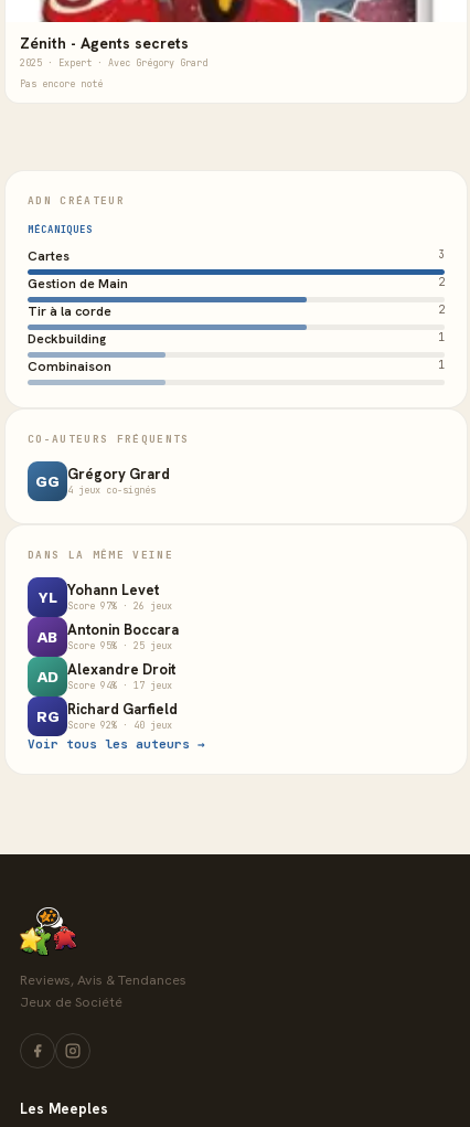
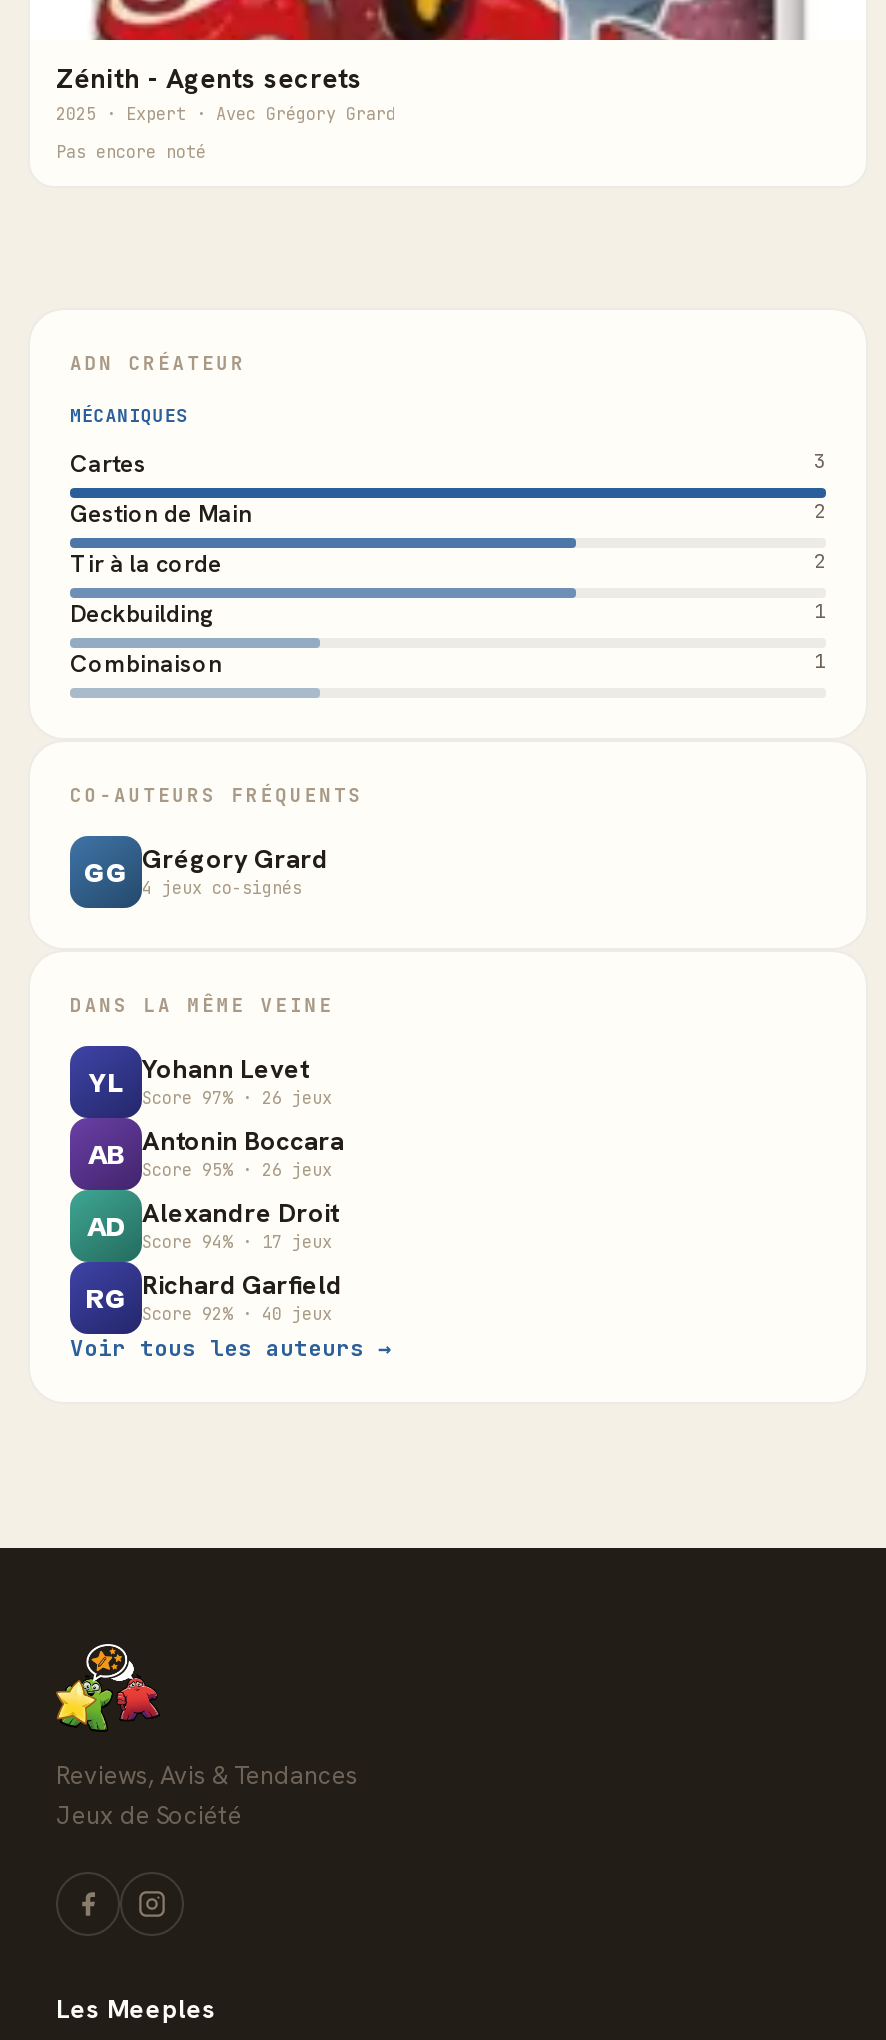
[67,639,172,652] Score 95% · 25 jeux -> [142,1158,332,1182] Score 95% · 26 jeux

